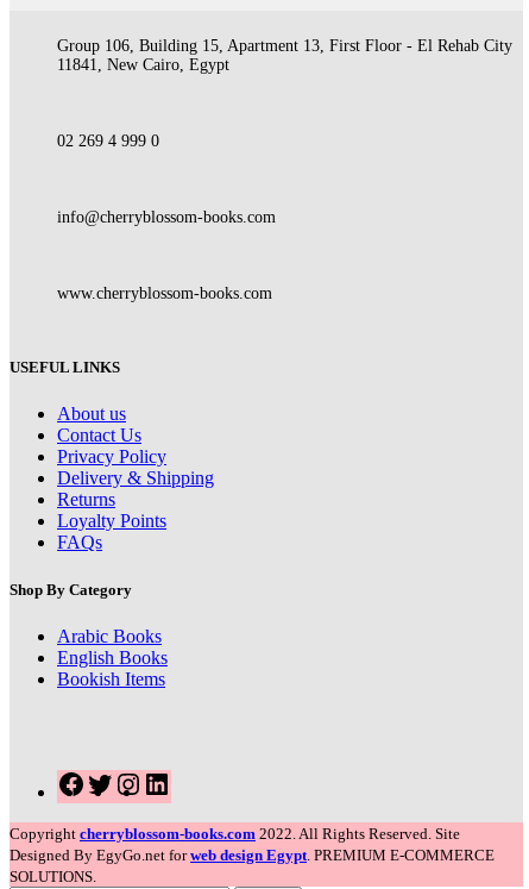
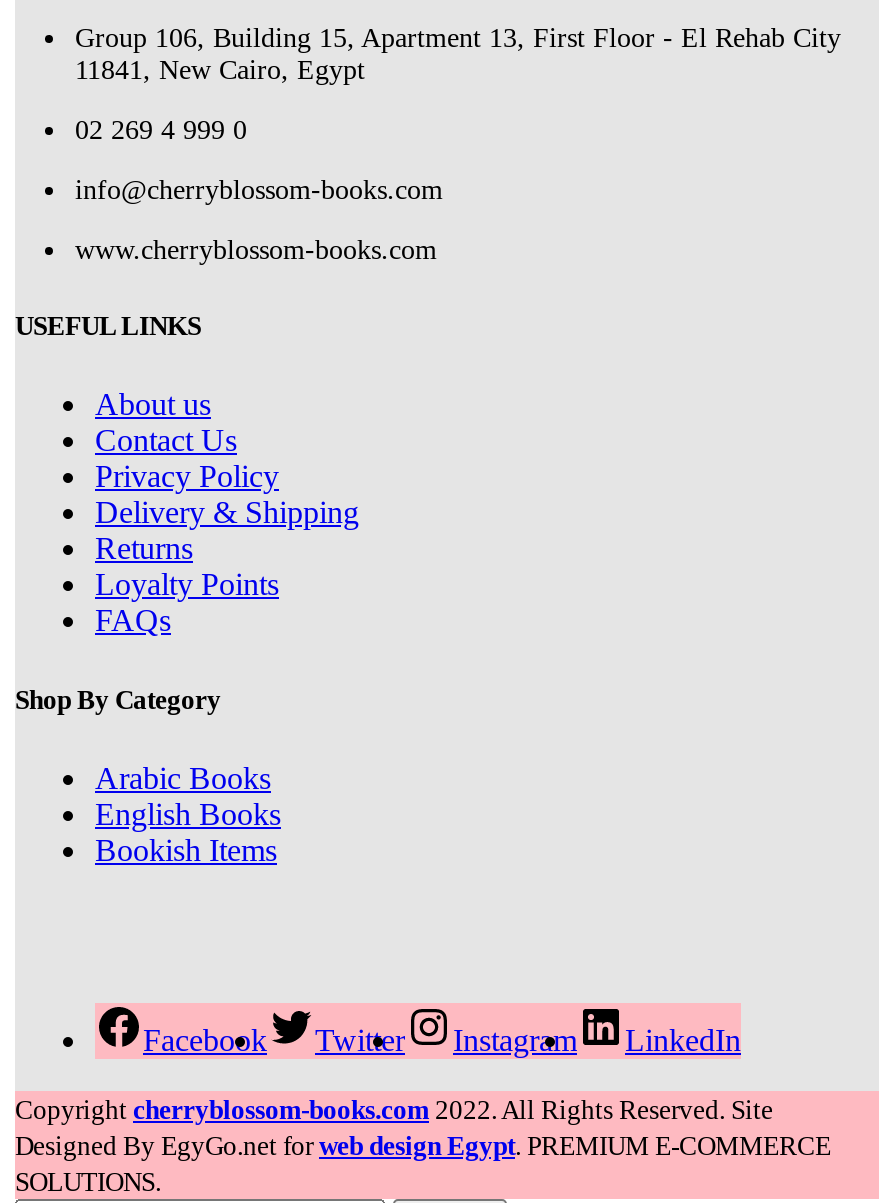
none -> [143,1023,741,1057] Facebook | Twitter | Instagram | LinkedIn

